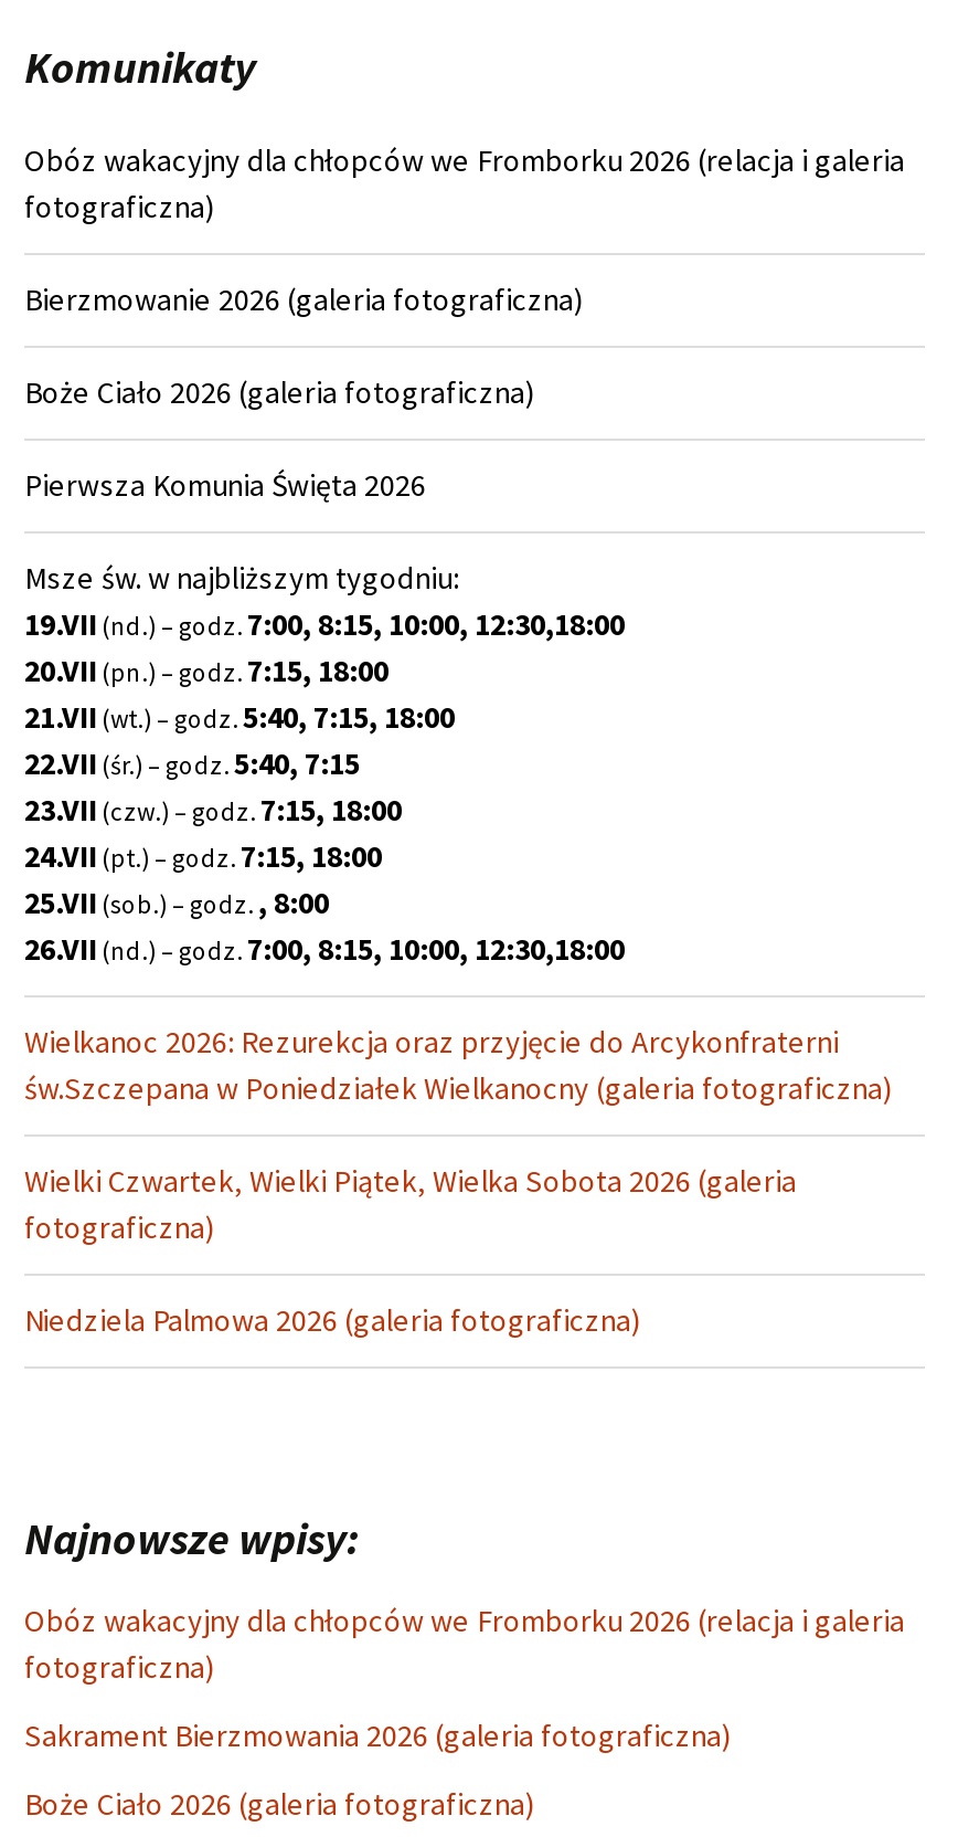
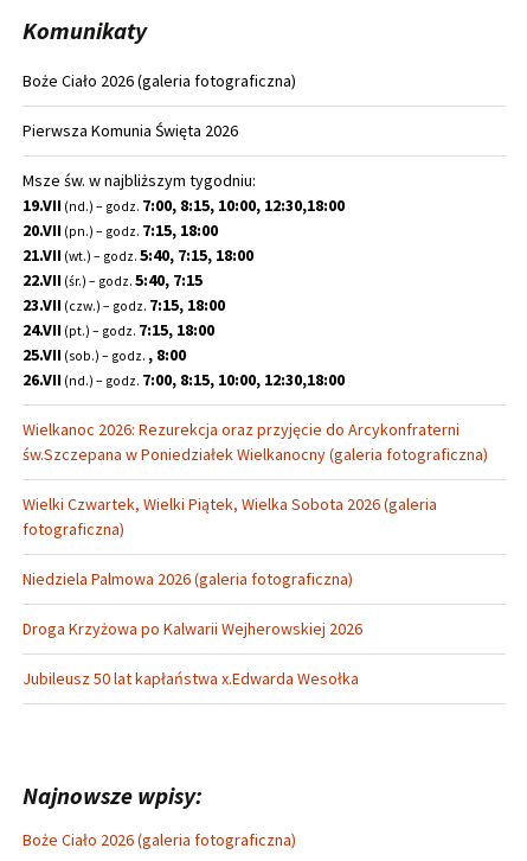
[24,141,905,319] Obóz wakacyjny dla chłopców we Fromborku 2026 (relacja i galeria | fotograficzna) | Bierzmowanie 2026 (galeria fotograficzna) -> none
none -> [23,618,362,689] Droga Krzyżowa po Kalwarii Wejherowskiej 2026 | Jubileusz 50 lat kapłaństwa x.Edwarda Wesołka
[24,1601,905,1755] Obóz wakacyjny dla chłopców we Fromborku 2026 (relacja i galeria | fotograficzna) | Sakrament Bierzmowania 2026 (galeria fotograficzna) -> none

